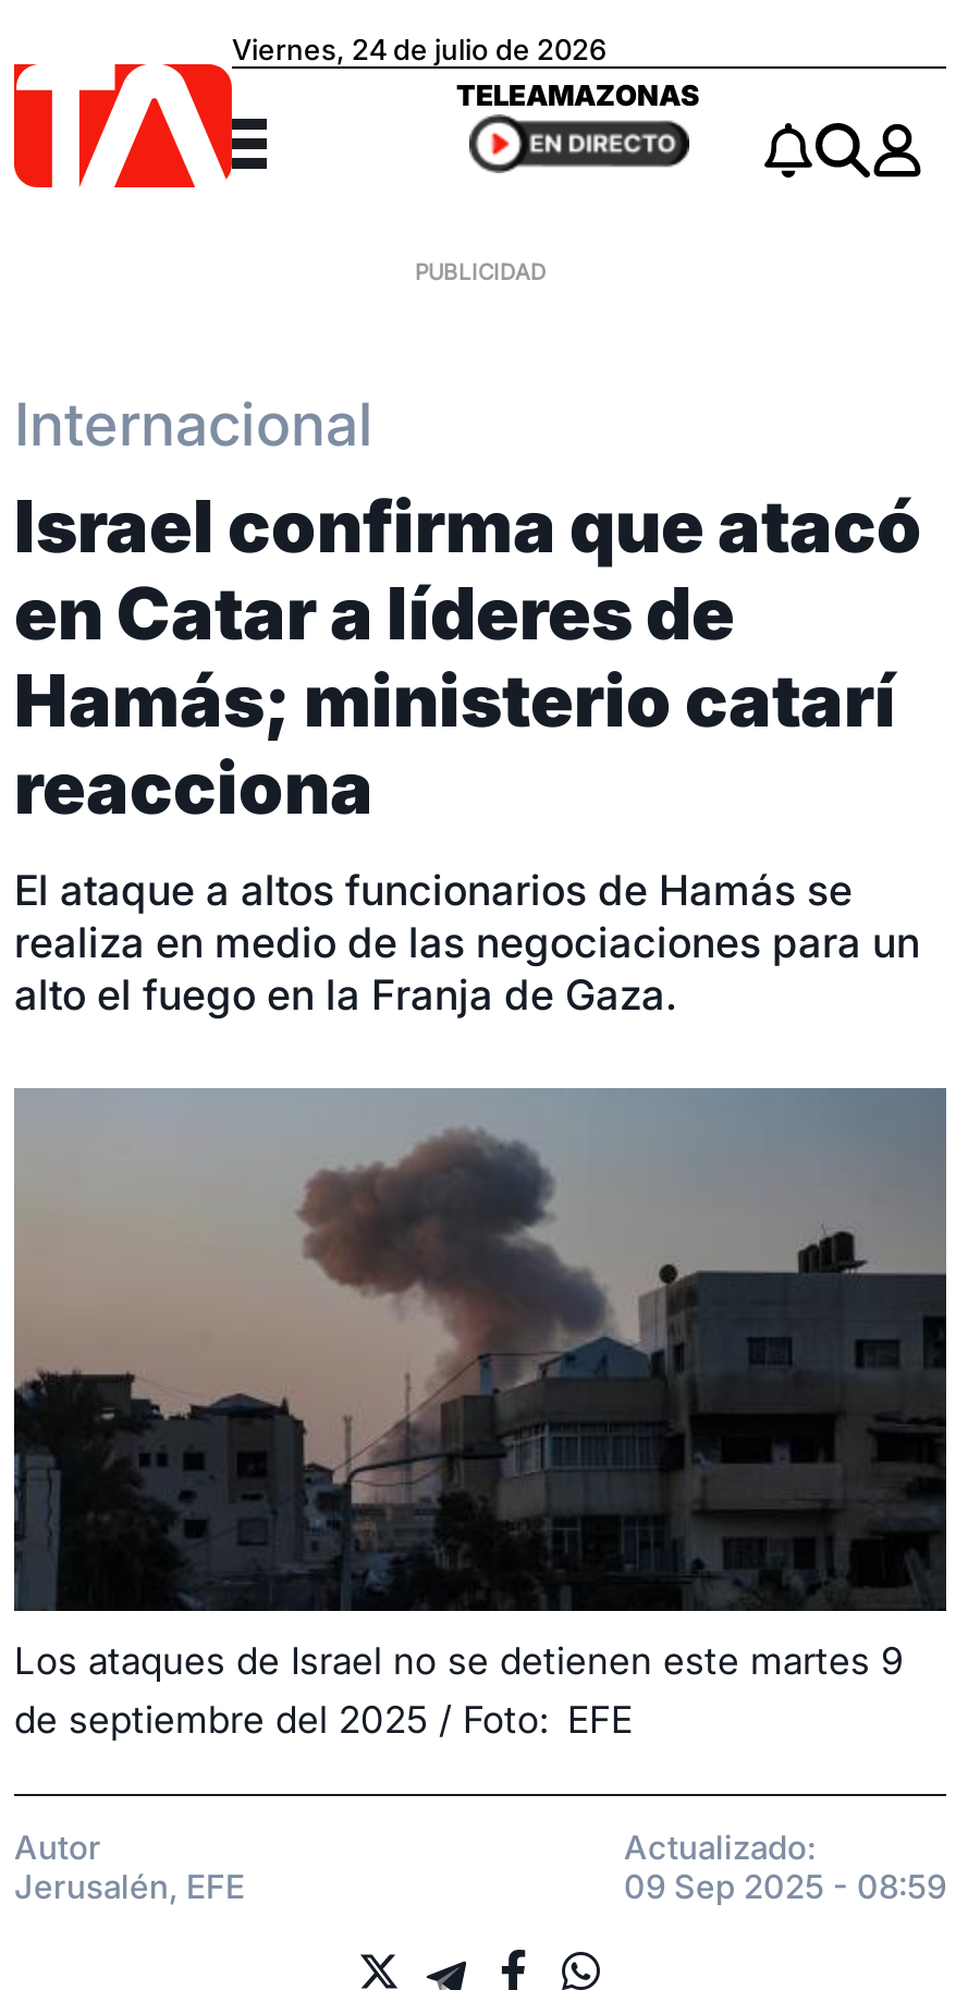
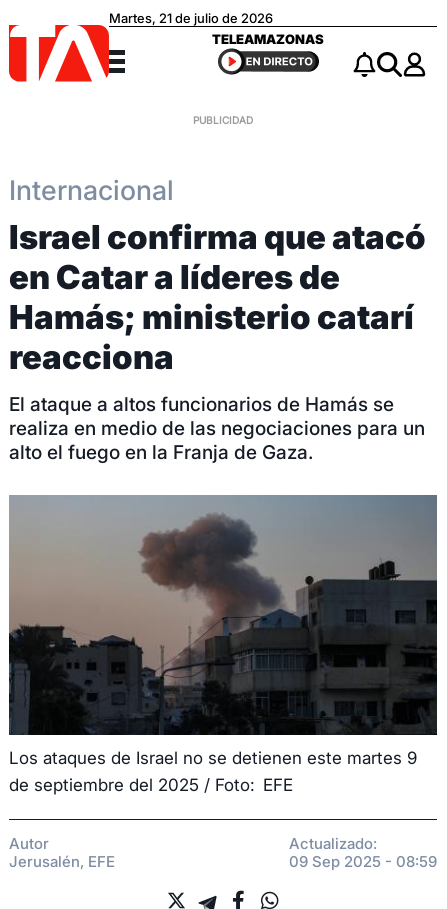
[232,32,606,67] Viernes, 24 de julio de 2026 -> [109,10,273,26] Martes, 21 de julio de 2026

